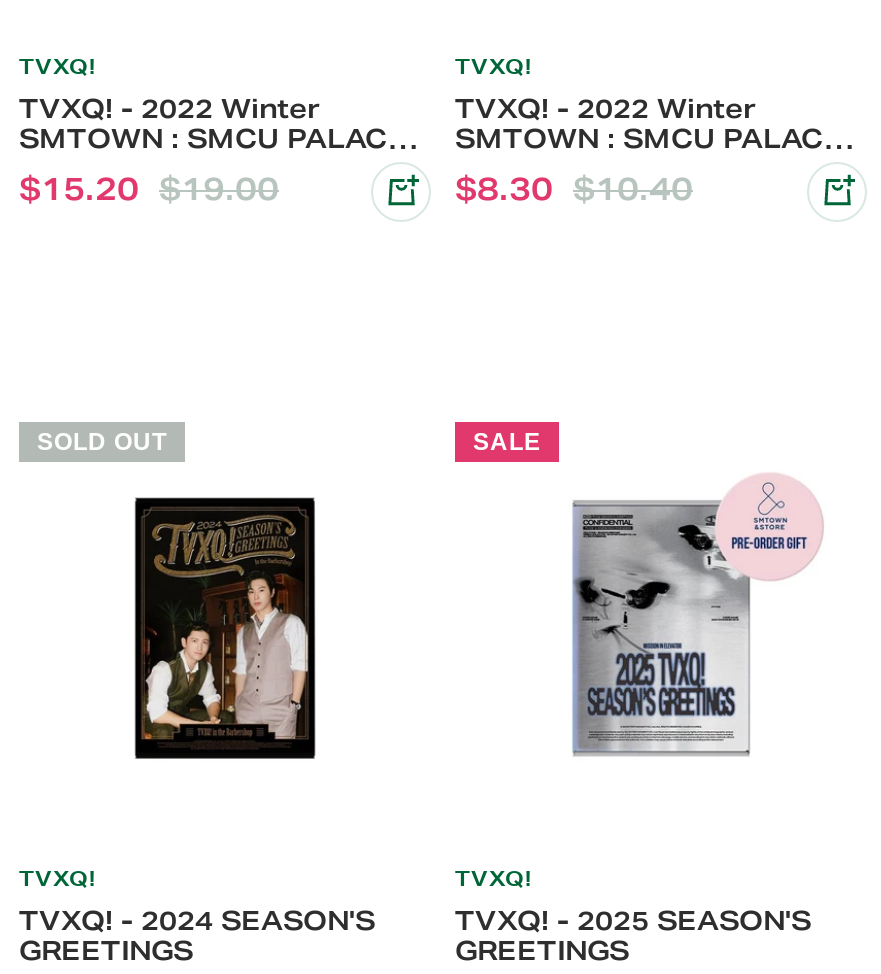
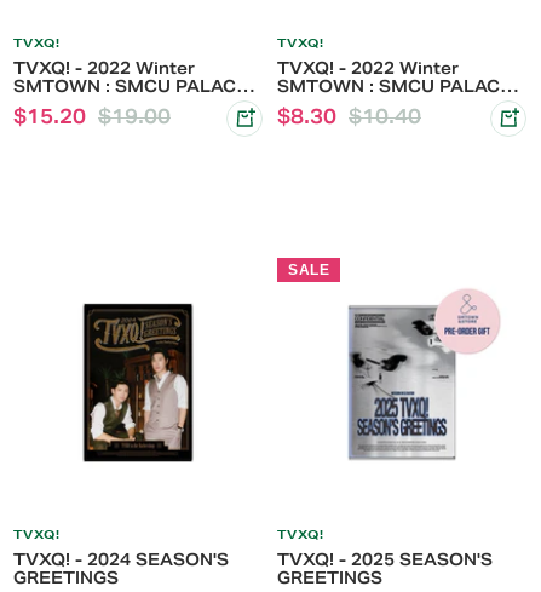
[37,429,167,457] SOLD OUT -> none

